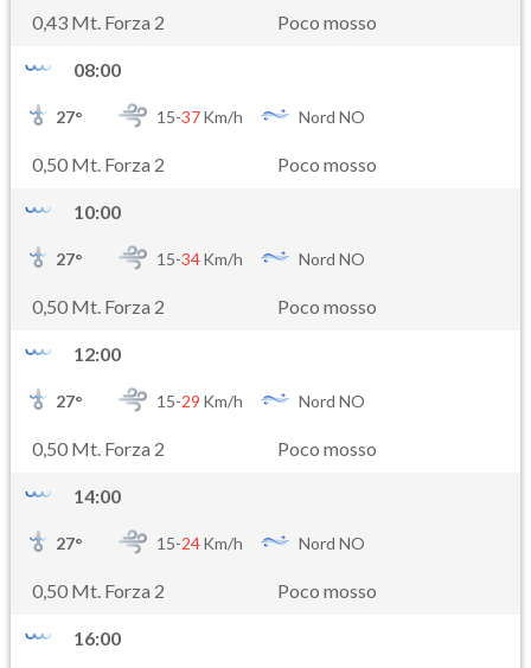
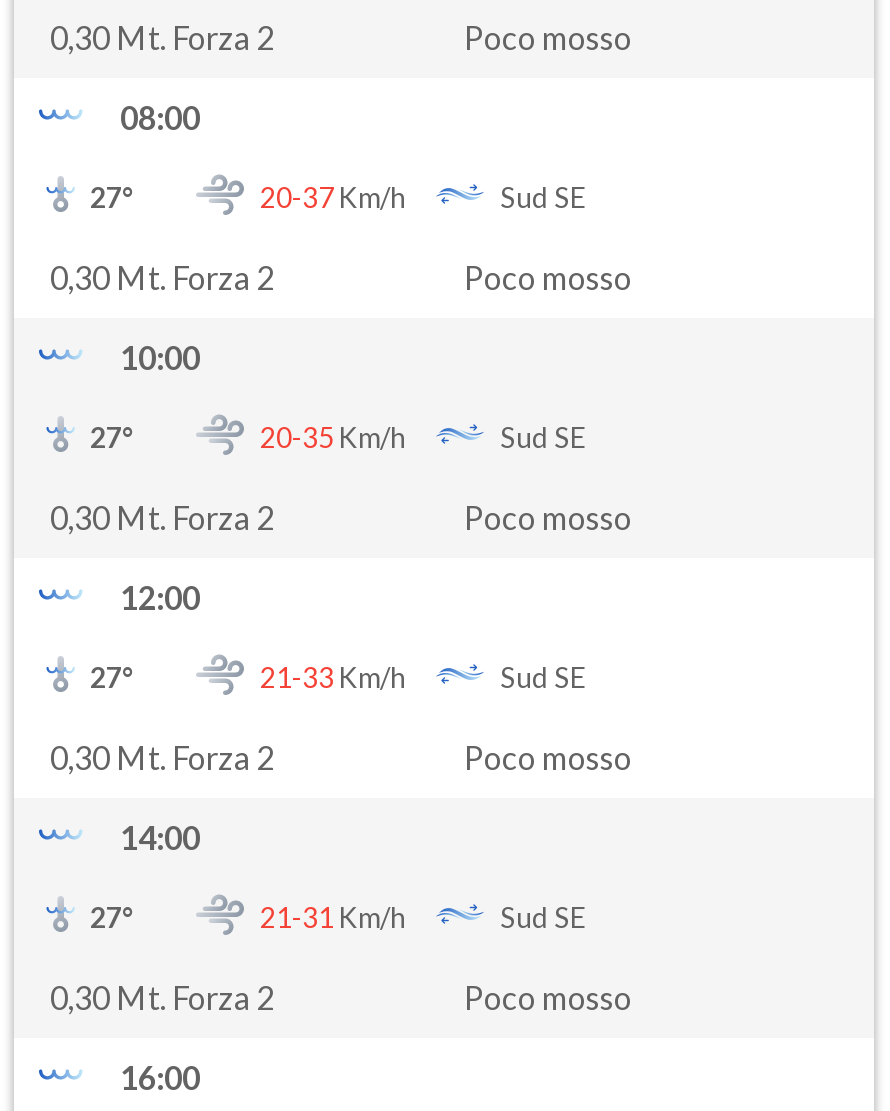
[32,11,165,34] 0,43 Mt. Forza 2 -> [50,19,274,57] 0,30 Mt. Forza 2
[156,107,365,127] 15-37 Km/h | Nord NO -> [260,181,586,215] 20-37 Km/h | Sud SE
[32,153,165,176] 0,50 Mt. Forza 2 -> [50,259,274,297] 0,30 Mt. Forza 2
[156,249,365,269] 15-34 Km/h | Nord NO -> [260,421,586,455] 20-35 Km/h | Sud SE
[32,295,165,318] 0,50 Mt. Forza 2 -> [50,499,274,537] 0,30 Mt. Forza 2
[156,391,365,411] 15-29 Km/h | Nord NO -> [260,661,586,695] 21-33 Km/h | Sud SE
[32,438,165,460] 0,50 Mt. Forza 2 -> [50,739,274,777] 0,30 Mt. Forza 2
[156,533,365,554] 15-24 Km/h | Nord NO -> [260,901,586,935] 21-31 Km/h | Sud SE
[32,580,165,602] 0,50 Mt. Forza 2 -> [50,979,274,1017] 0,30 Mt. Forza 2

